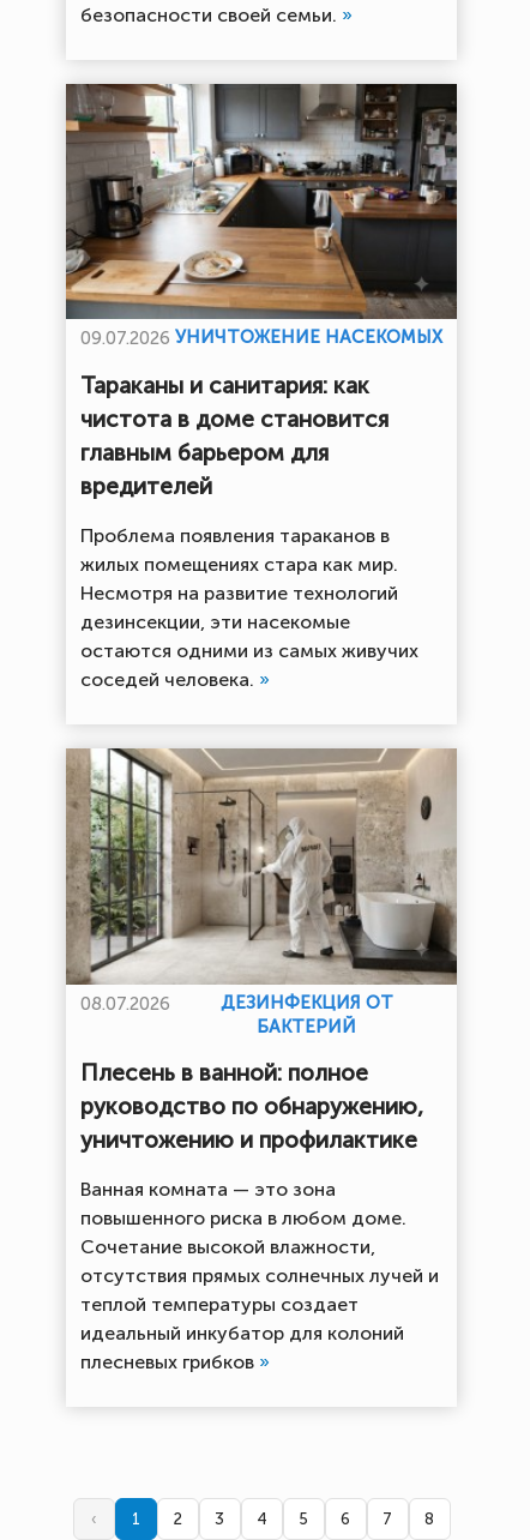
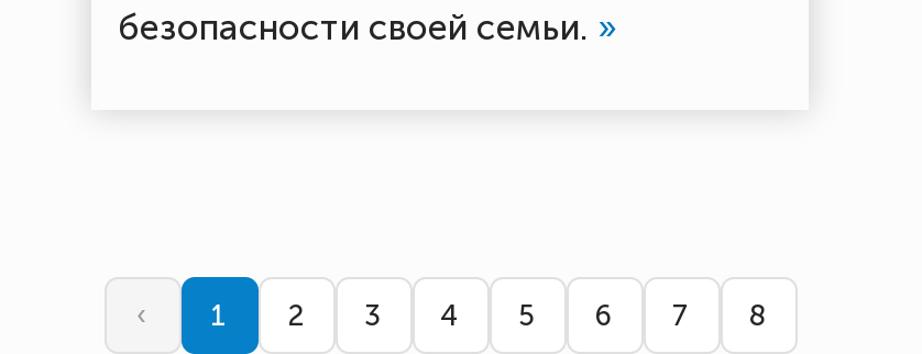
[65,82,458,691] [image] | 09.07.2026 УНИЧТОЖЕНИЕ НАСЕКОМЫХ | Тараканы и санитария: как | чистота в доме становится | главным барьером для | вредителей | Проблема появления тараканов в | жилых помещениях стара как мир. | Несмотря на развитие технологий | дезинсекции, эти насекомые | остаются одними из самых живучих | соседей человека.» -> none
[65,746,458,1373] [image] | 08.07.2026 | ДЕЗИНФЕКЦИЯ ОТ | БАКТЕРИЙ | Плесень в ванной: полное | руководство по обнаружению, | уничтожению и профилактике | Ванная комната — это зона | повышенного риска в любом доме. | Сочетание высокой влажности, | отсутствия прямых солнечных лучей и | теплой температуры создает | идеальный инкубатор для колоний | плесневых грибков» -> none

